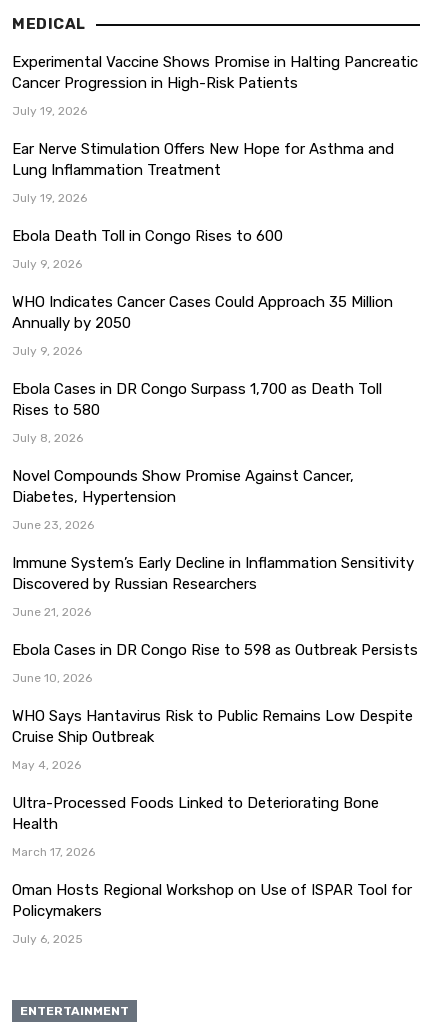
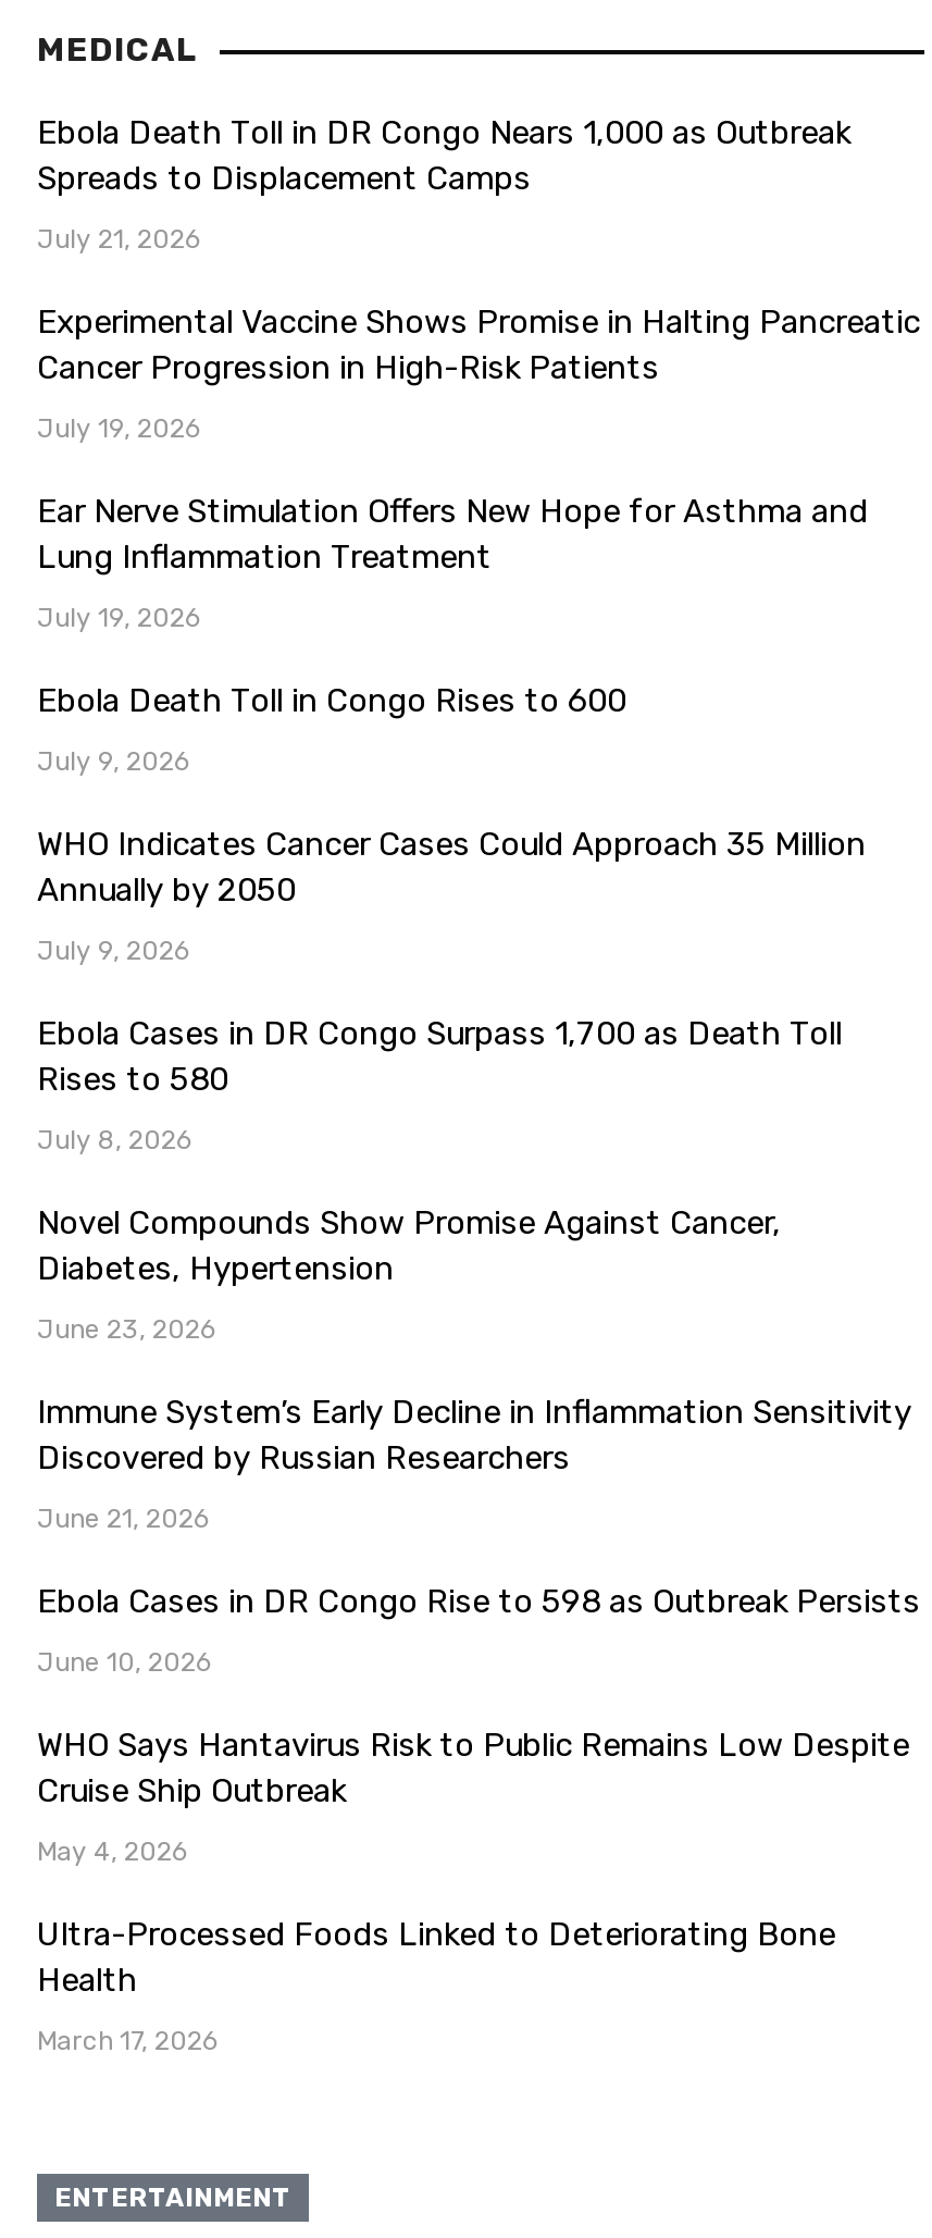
none -> [37,113,850,255] Ebola Death Toll in DR Congo Nears 1,000 as Outbreak | Spreads to Displacement Camps | July 21, 2026
moved [12,53,418,859] -> [37,302,920,2056]: Experimental Vaccine Shows Promise in Halting Pancreatic | Cancer Progression in High-Risk Patients | July 19, 2026 | ... | Health | March 17, 2026
[12,881,412,946] Oman Hosts Regional Workshop on Use of ISPAR Tool for | Policymakers | July 6, 2025 -> none

